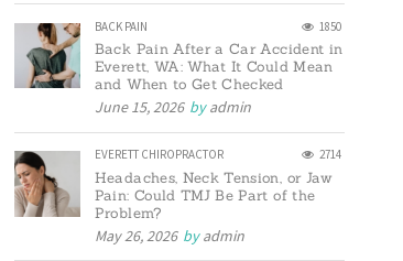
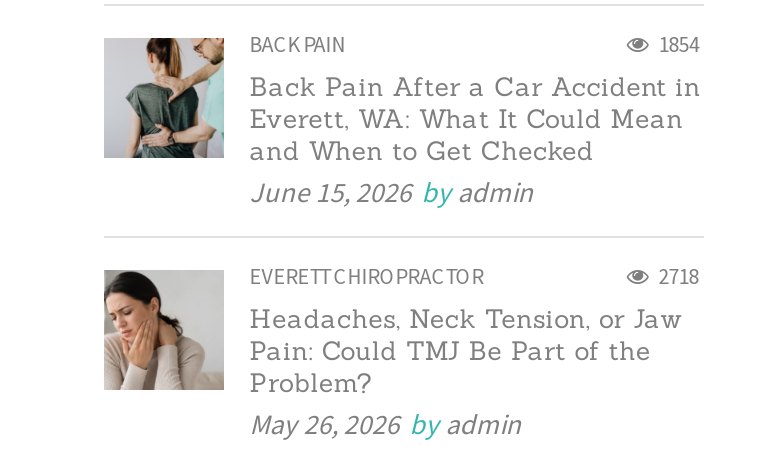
[320,18,342,34] 1850 -> [658,30,698,58] 1854
[320,146,342,162] 2714 -> [658,263,698,291] 2718

